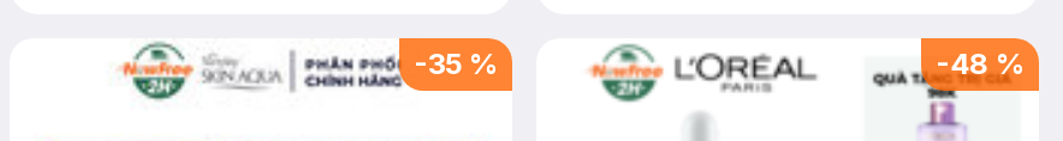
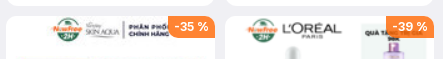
[936,45,1025,81] -48% -> [392,19,428,34] -39%

